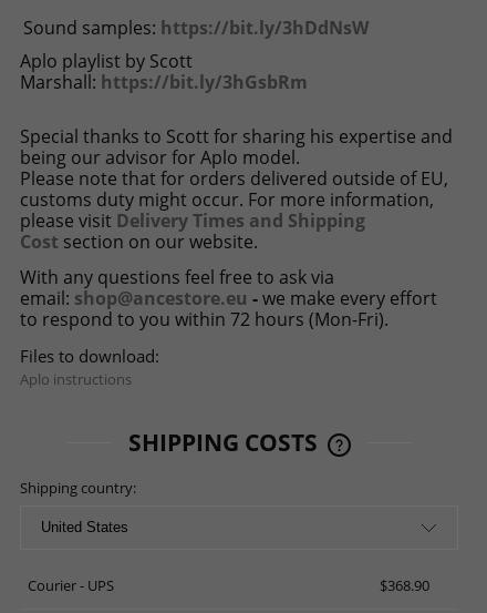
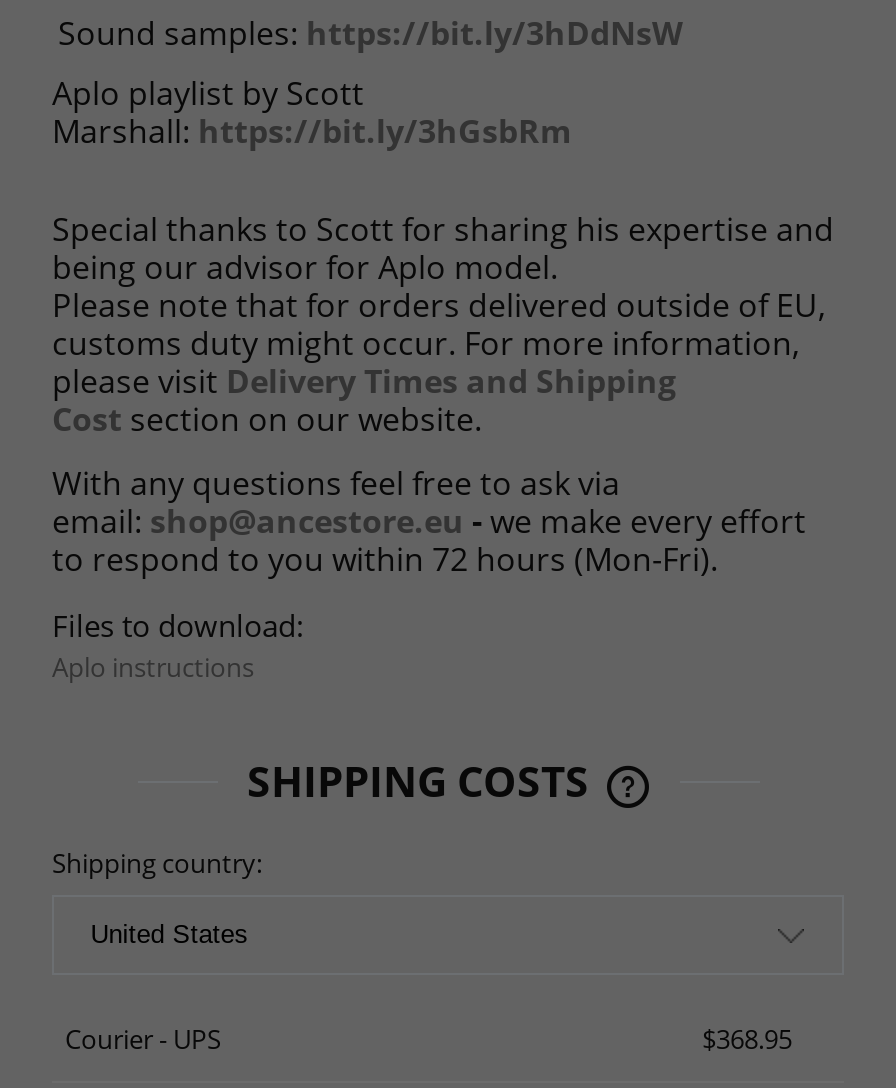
[380,576,429,596] $368.90 -> [702,1022,792,1058] $368.95

